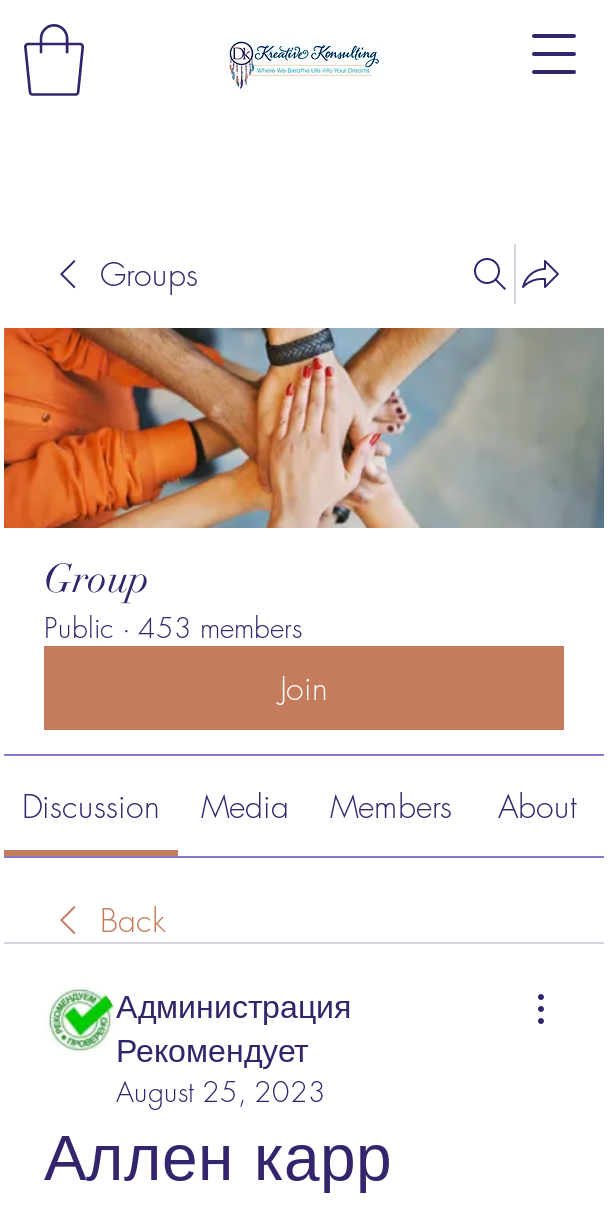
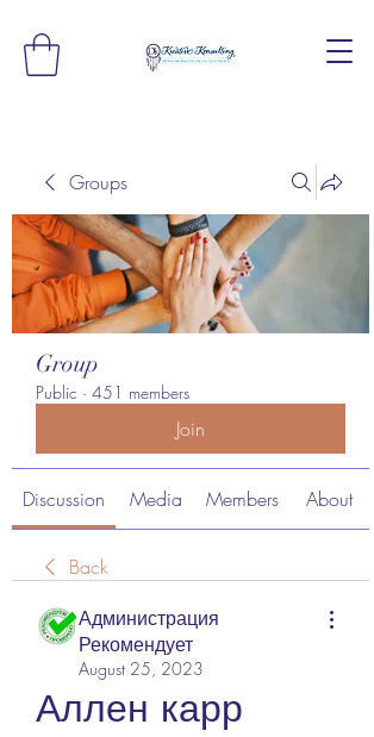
[44,607,302,645] Public · 453 members -> [36,381,189,403] Public · 451 members

